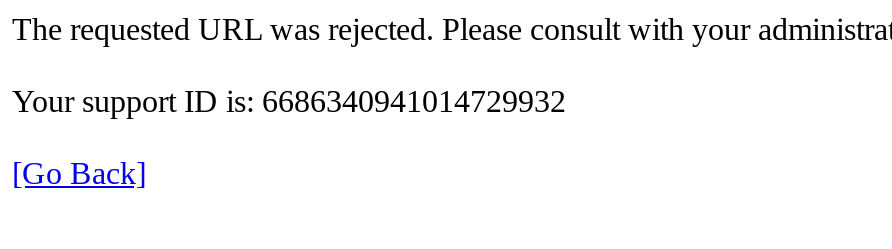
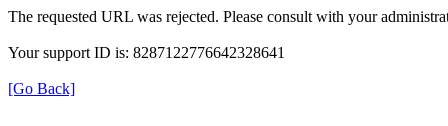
[12,84,566,118] Your support ID is: 6686340941014729932 -> [8,44,285,61] Your support ID is: 8287122776642328641

